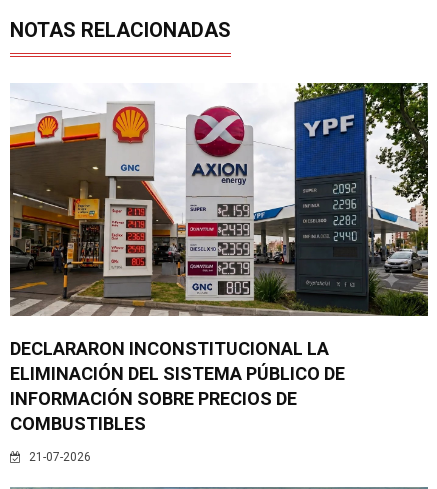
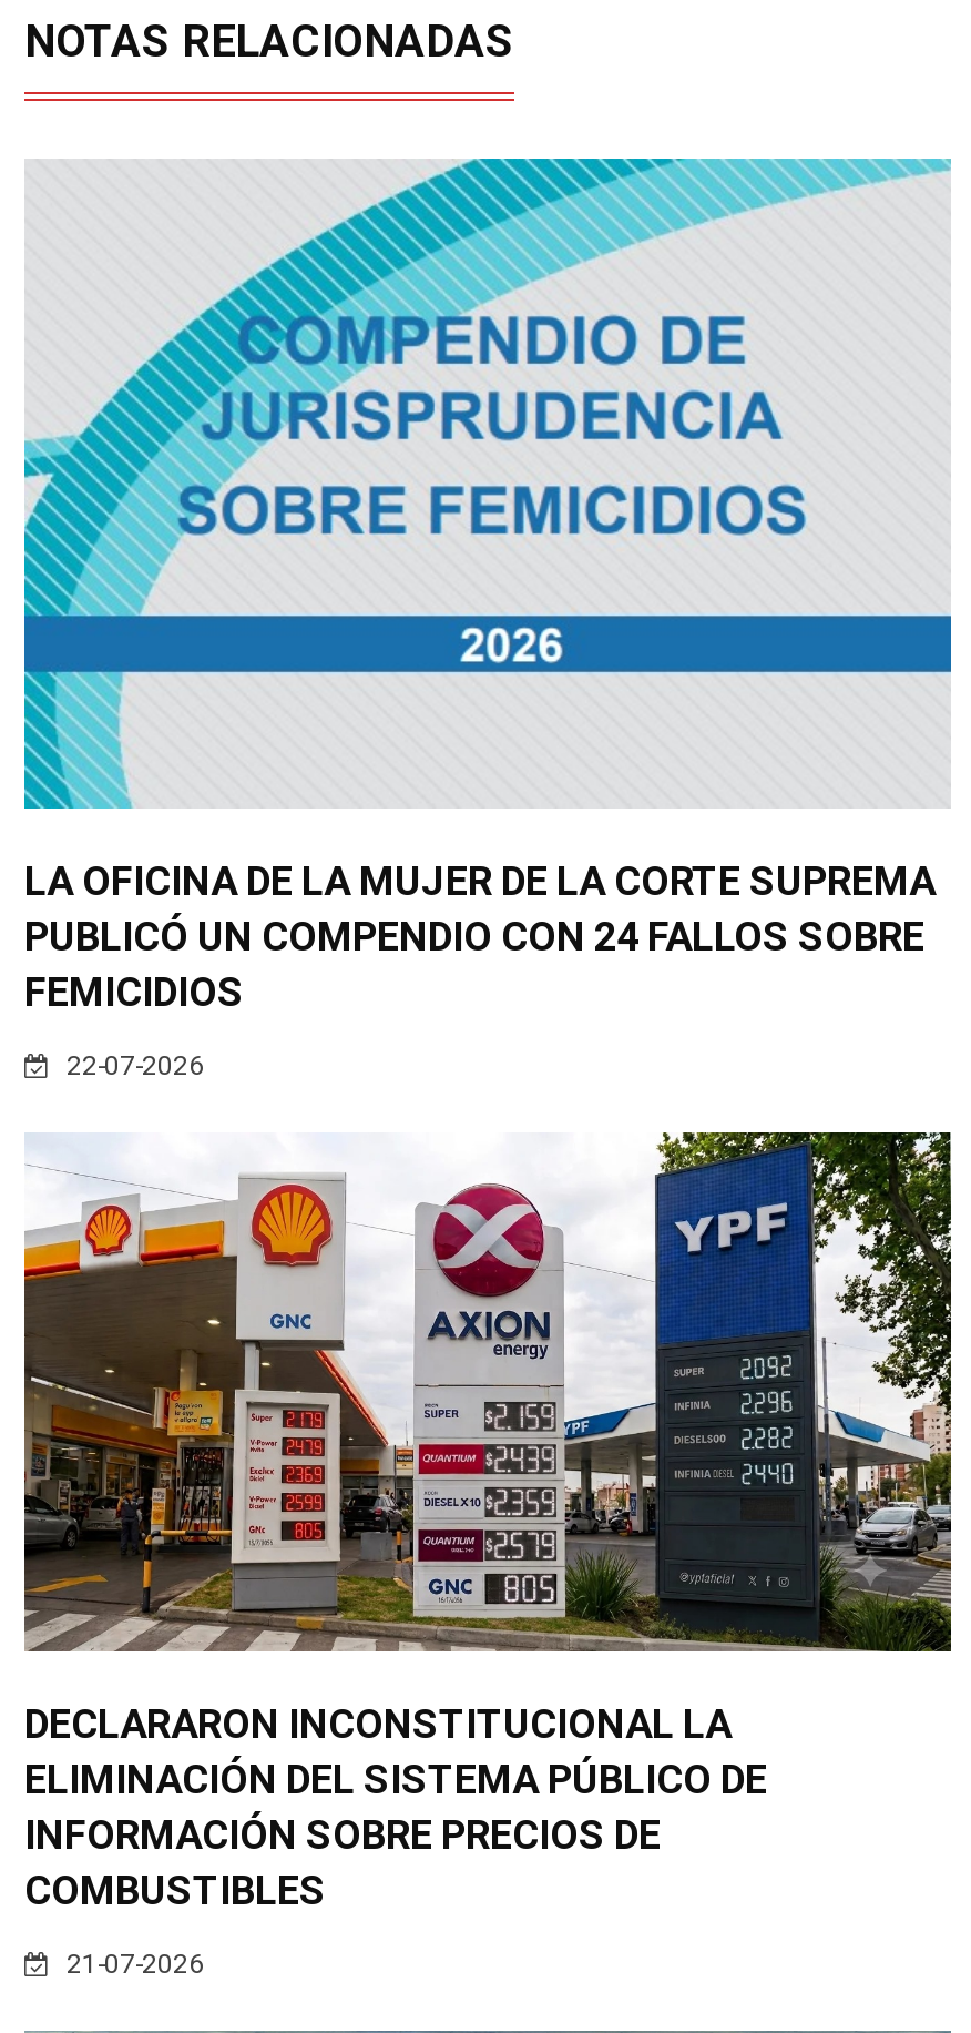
none -> [22,156,953,1082] [image] | LA OFICINA DE LA MUJER DE LA CORTE SUPREMA | PUBLICÓ UN COMPENDIO CON 24 FALLOS SOBRE | FEMICIDIOS | 22-07-2026

